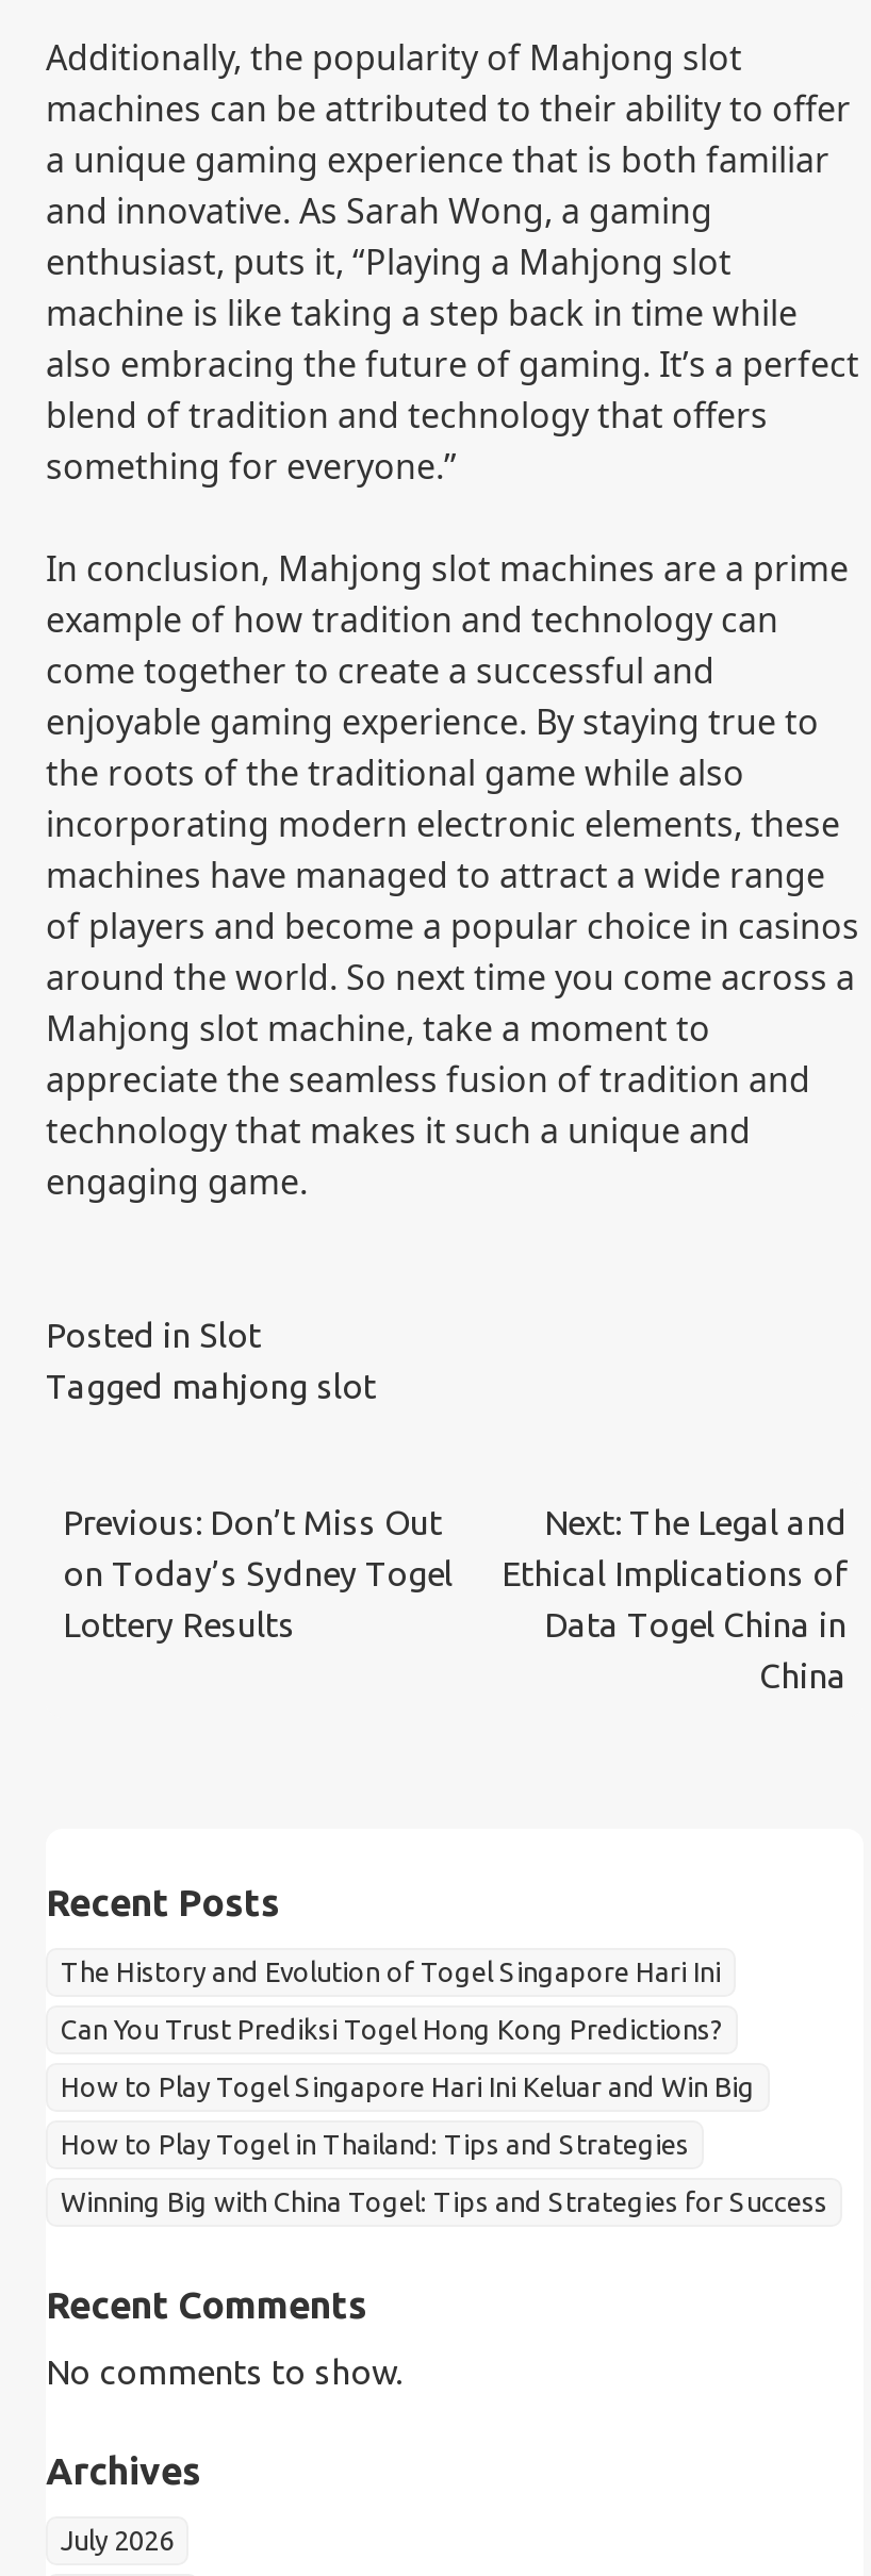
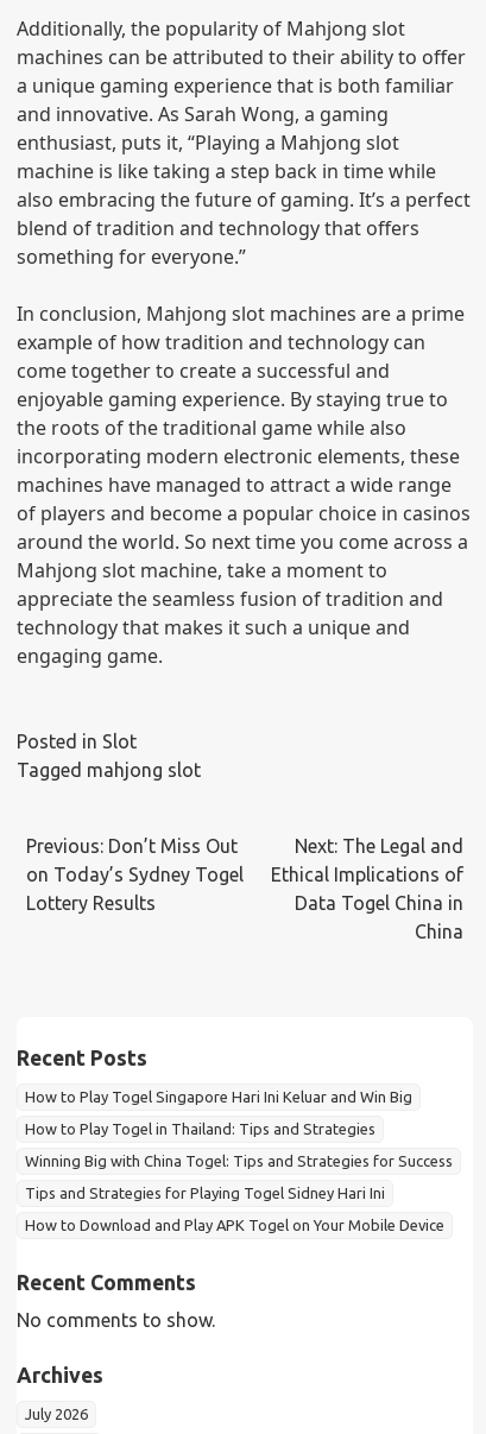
[61,1956,723,2044] The History and Evolution of Togel Singapore Hari Ini | Can You Trust Prediksi Togel Hong Kong Predictions? -> none
moved [61,2071,827,2216] -> [25,1088,453,1169]: How to Play Togel Singapore Hari Ini Keluar and Win Big | How to Play Togel in Thailand: Tips and Strategies | Winning Big with China Togel: Tips and Strategies for Success
none -> [25,1184,444,1233] Tips and Strategies for Playing Togel Sidney Hari Ini | How to Download and Play APK Togel on Your Mobile Device

